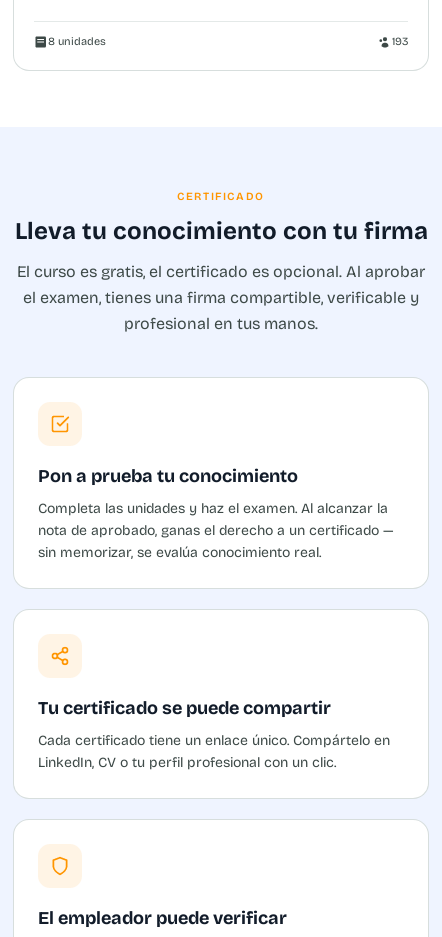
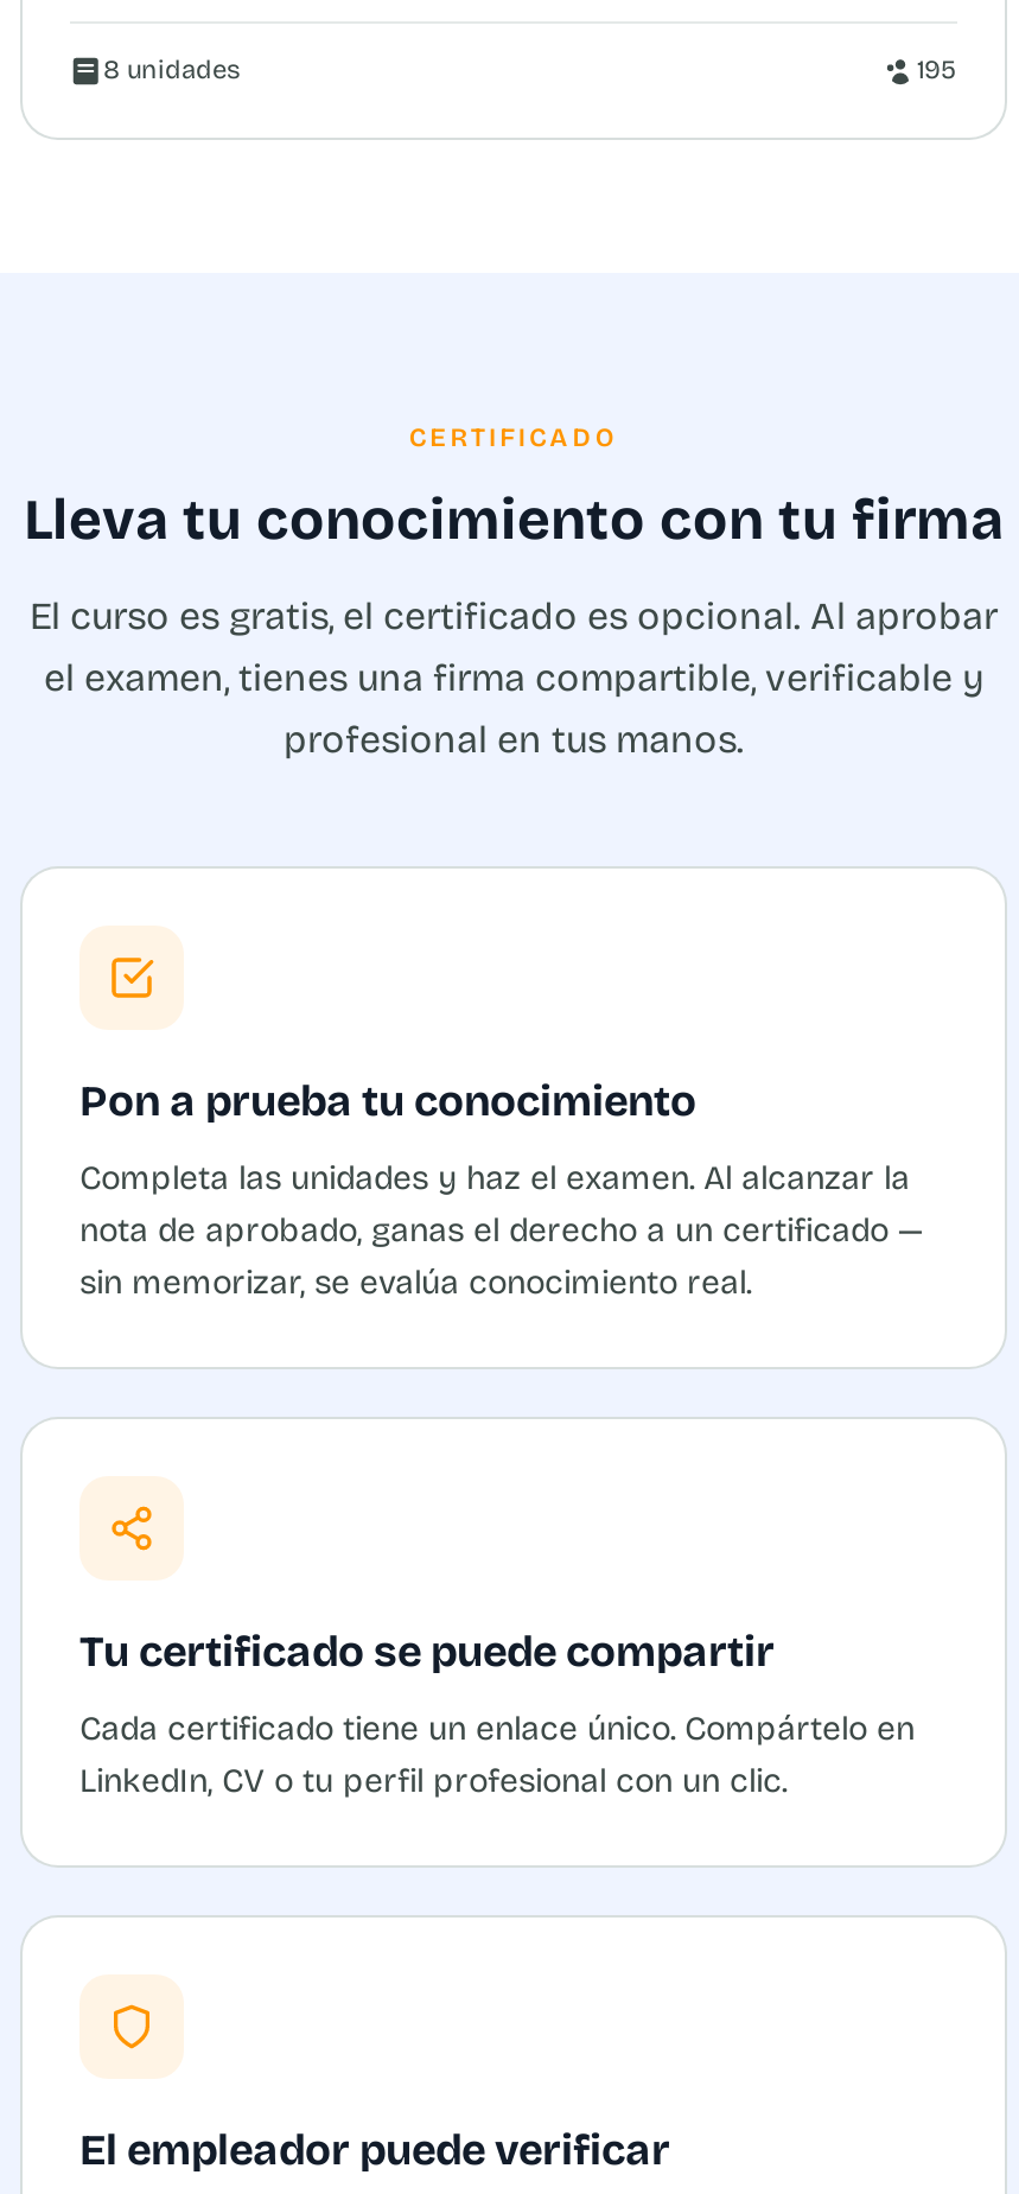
[392,34,408,47] 193 -> [917,53,957,84] 195

